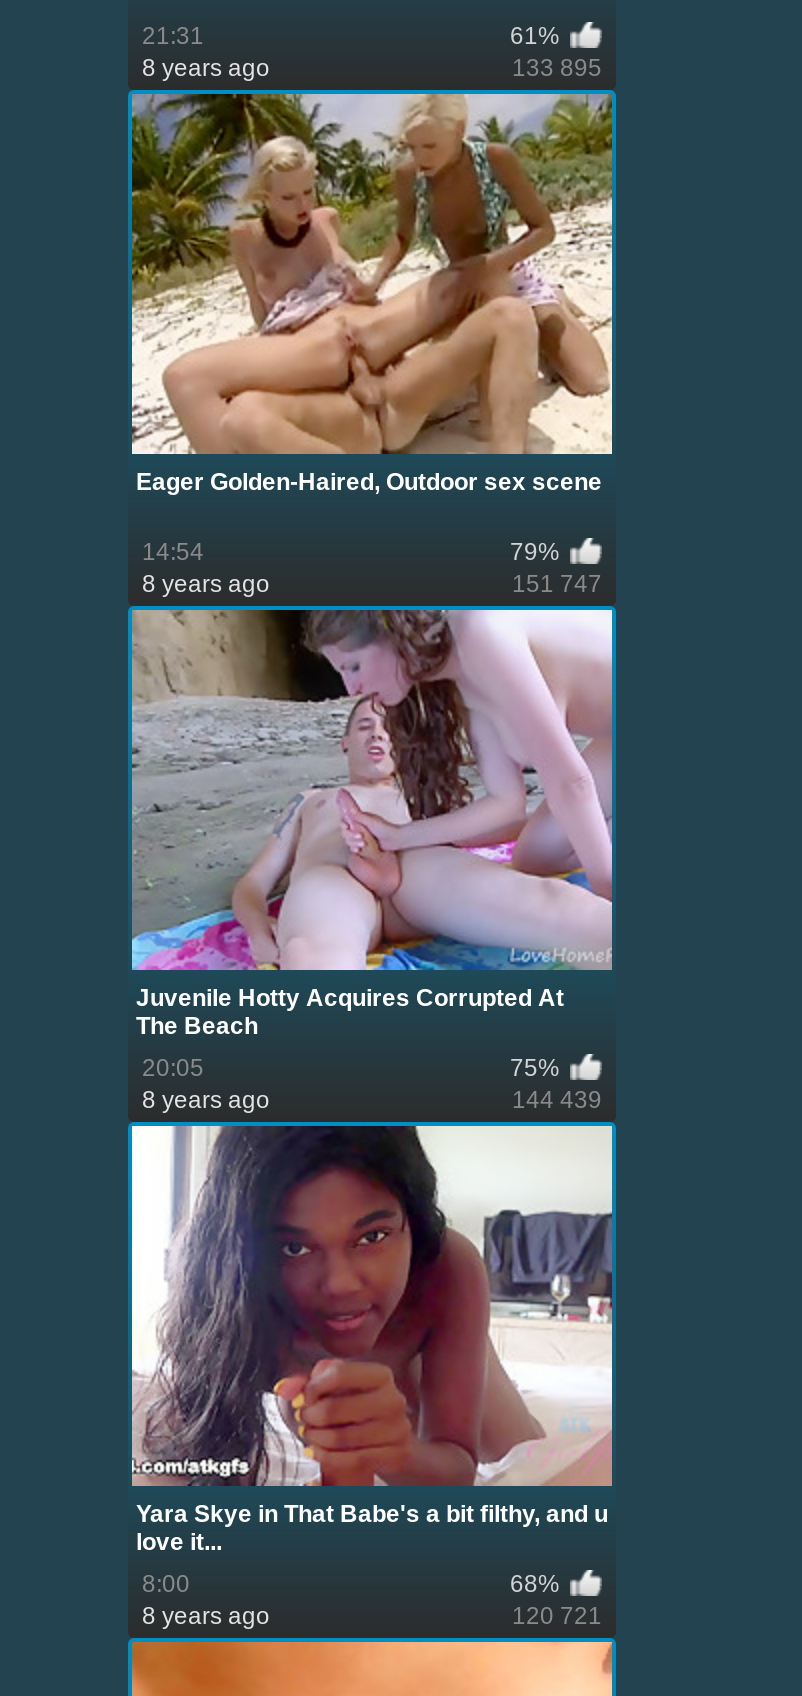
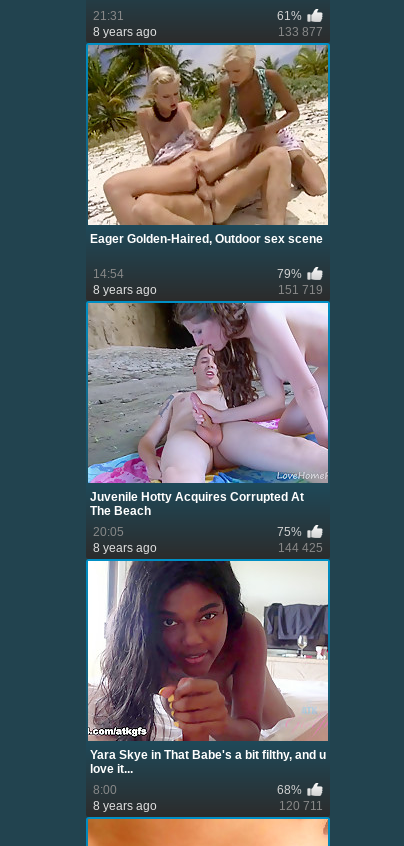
[512,54,602,82] 133 895 -> [278,25,323,39] 133 877
[512,570,602,598] 151 747 -> [278,283,323,297] 151 719
[512,1086,602,1114] 144 439 -> [278,541,323,555] 144 425
[512,1602,602,1630] 120 721 -> [279,799,323,813] 120 711

